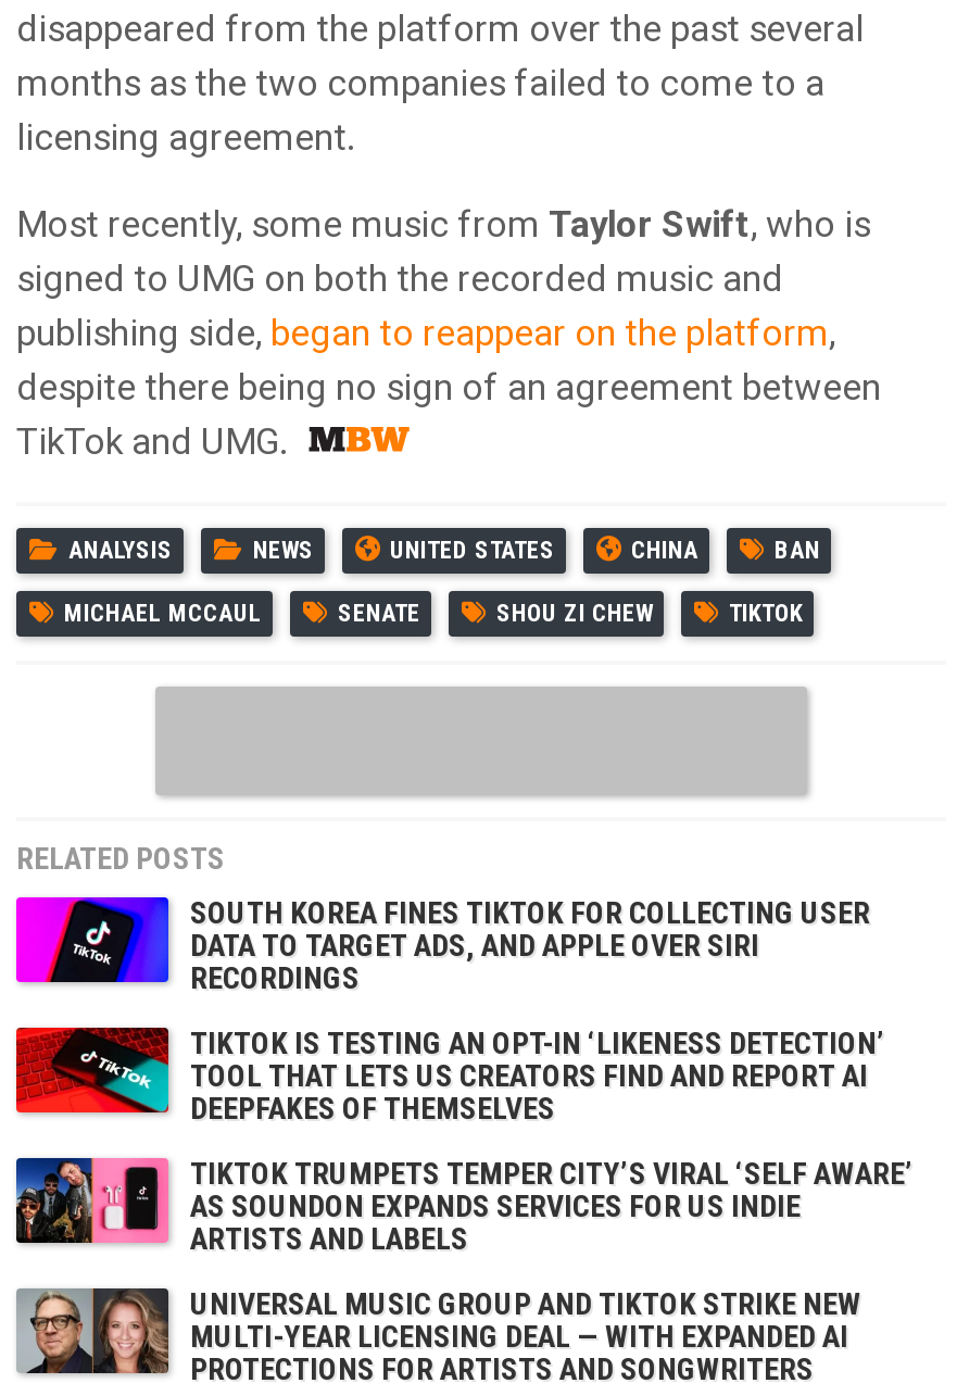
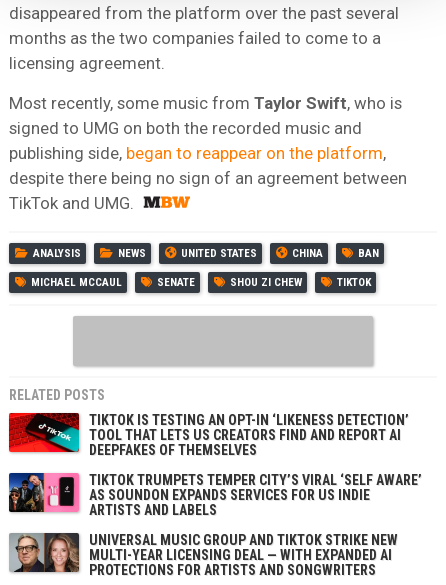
[14,895,870,995] [image] | SOUTH KOREA FINES TIKTOK FOR COLLECTING USER | DATA TO TARGET ADS, AND APPLE OVER SIRI | RECORDINGS -> none

